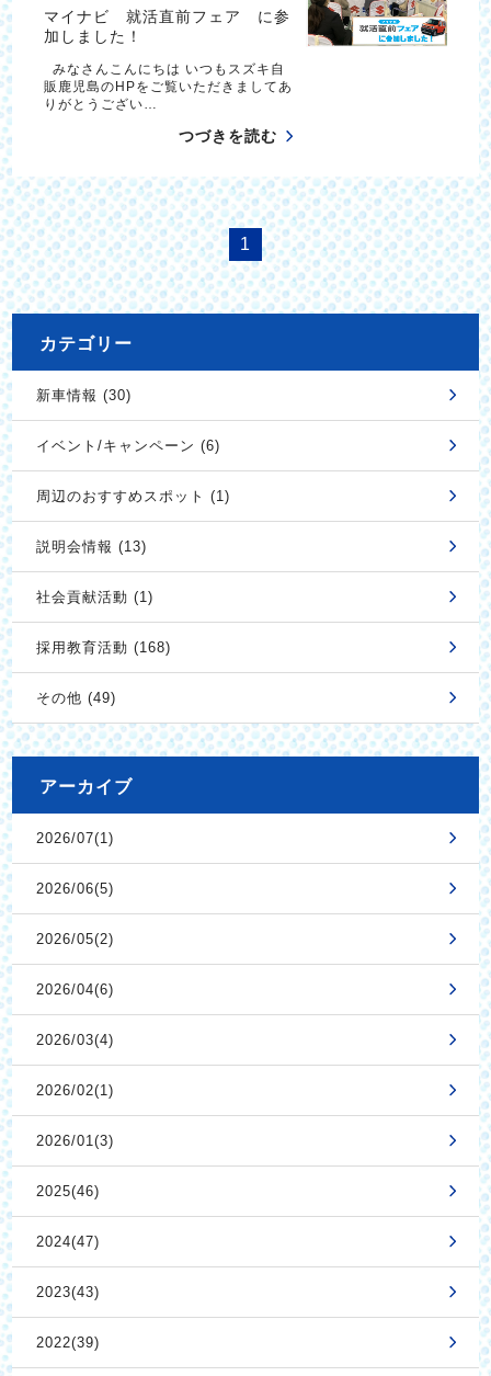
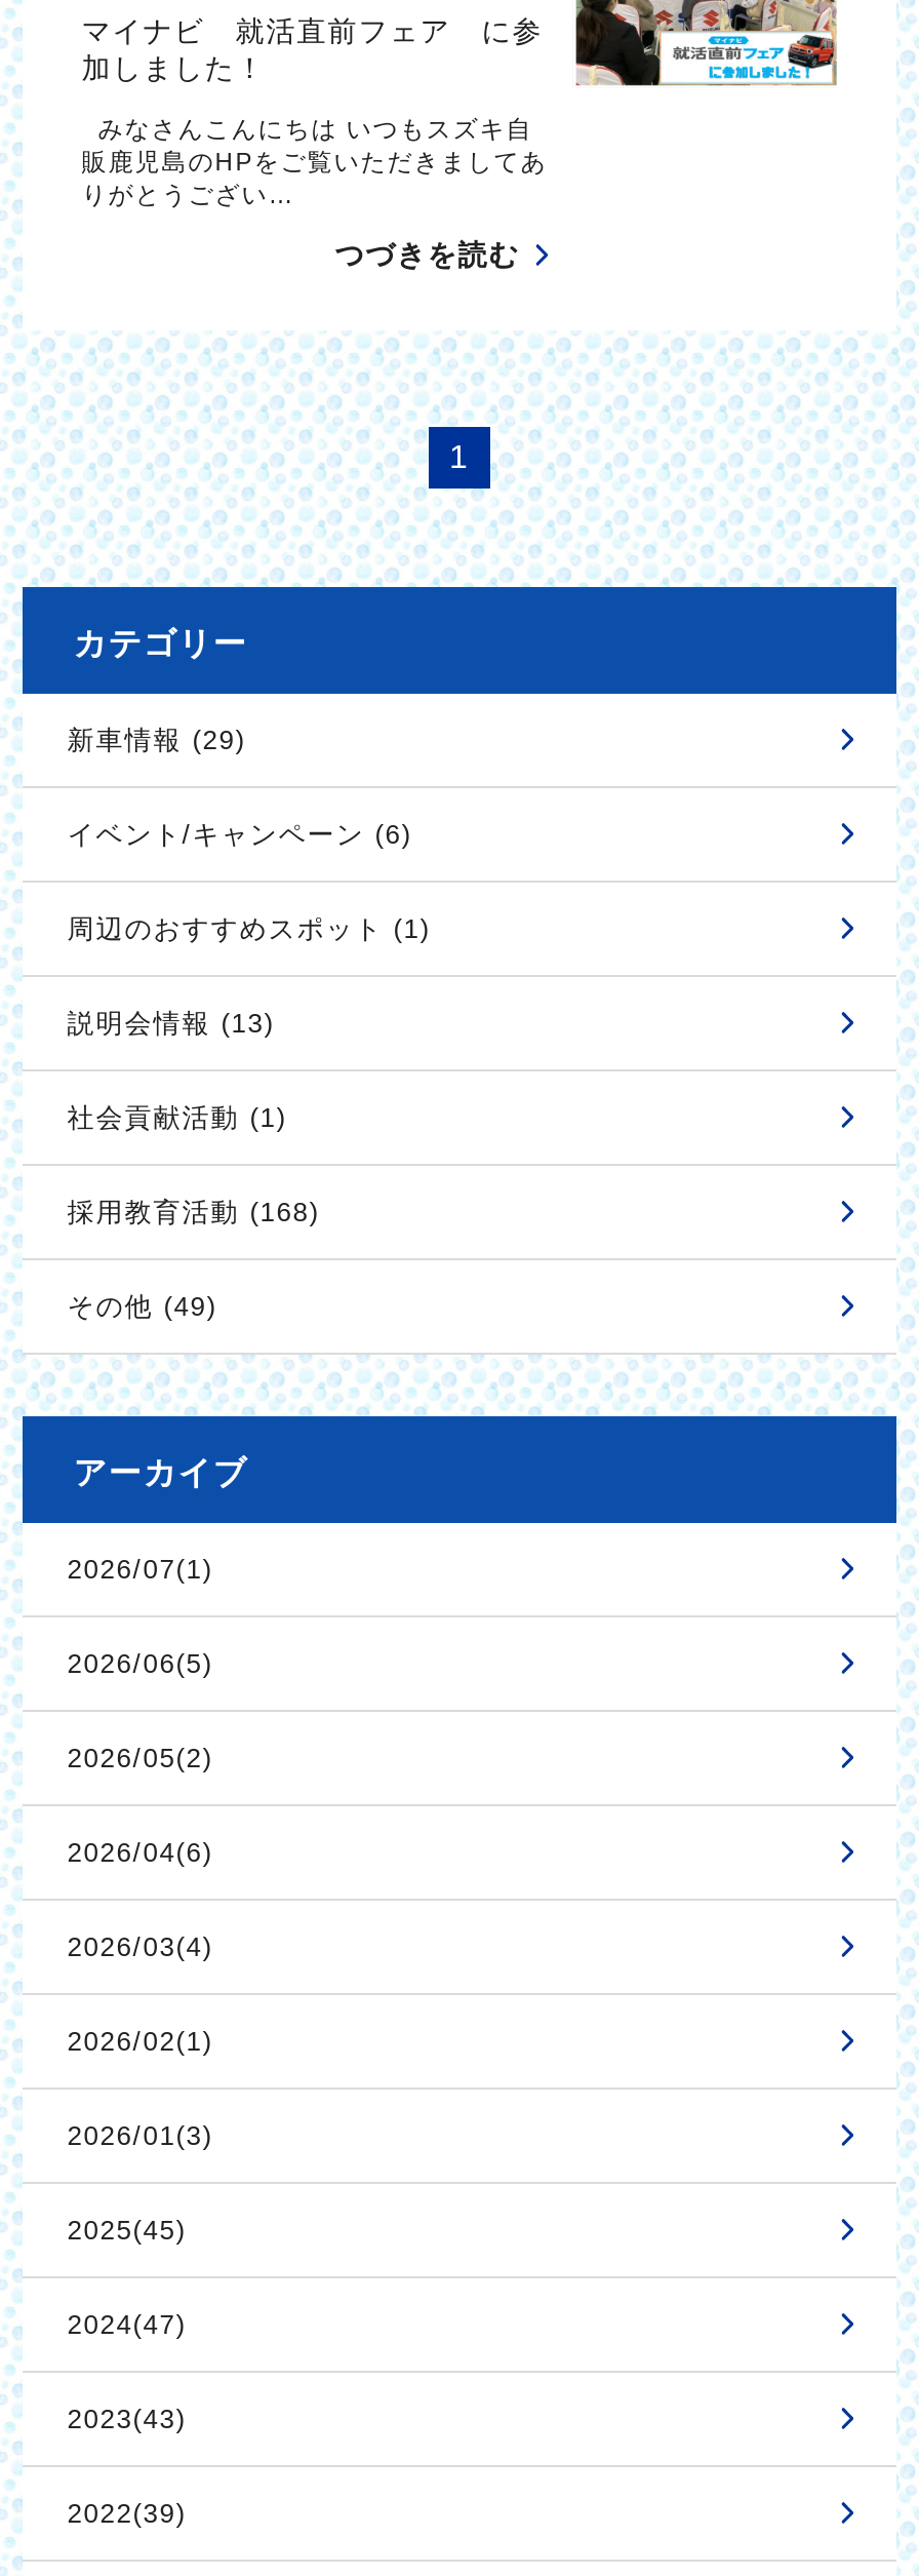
[36,387,131,403] 新車情報 (30) -> [67,724,246,755] 新車情報 (29)
[36,1183,100,1199] 2025(46) -> [67,2214,186,2245] 2025(45)

